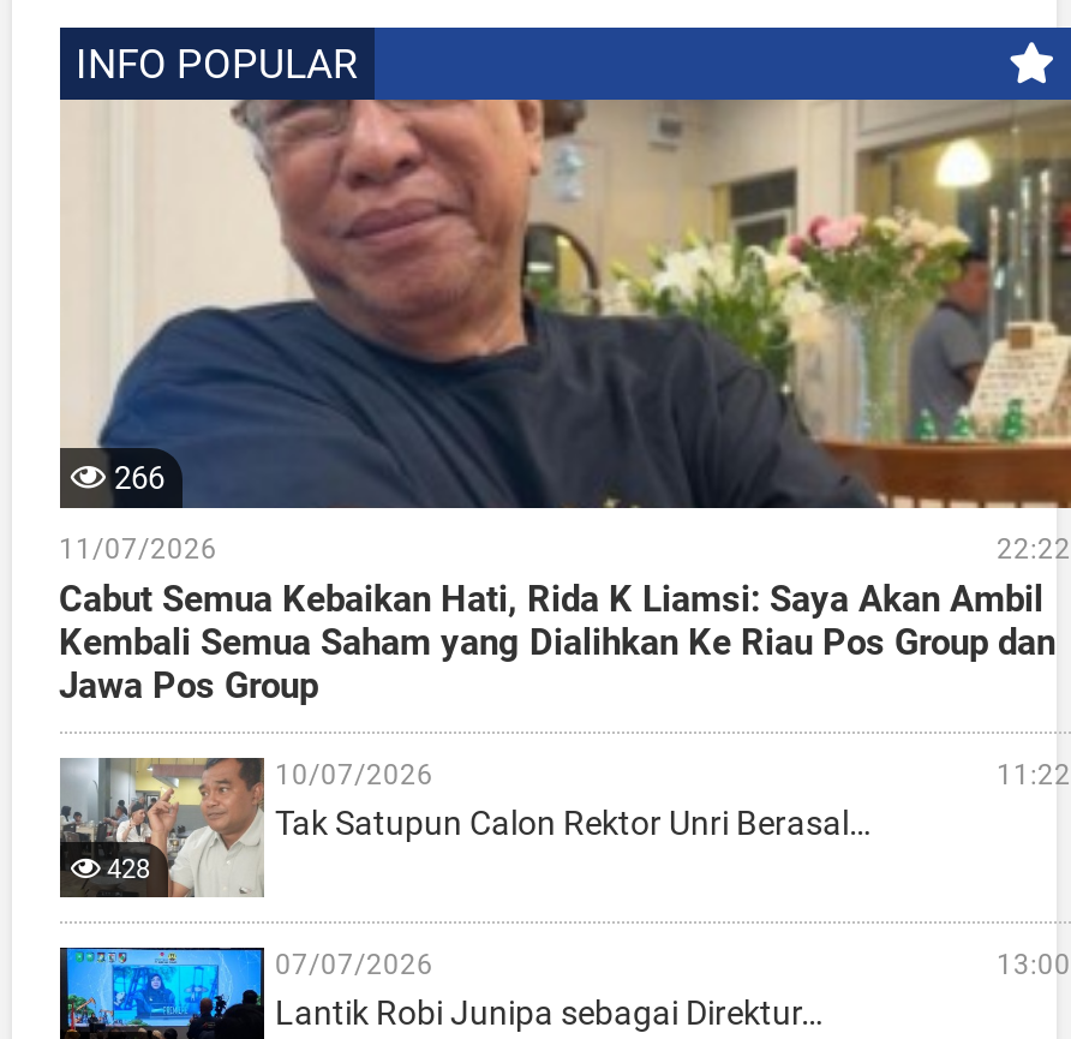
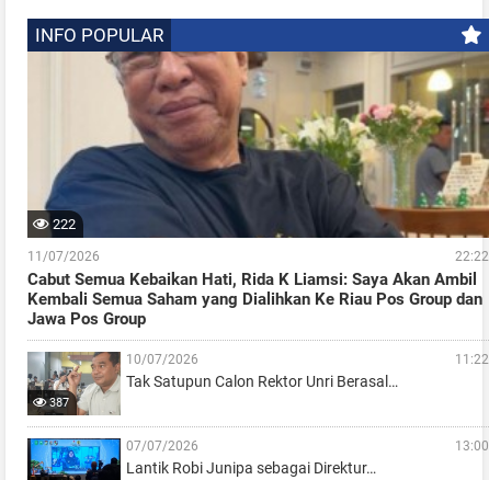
[107,459,164,495] 266 -> [49,215,75,232] 222
[100,853,150,884] 428 -> [46,395,69,409] 387

